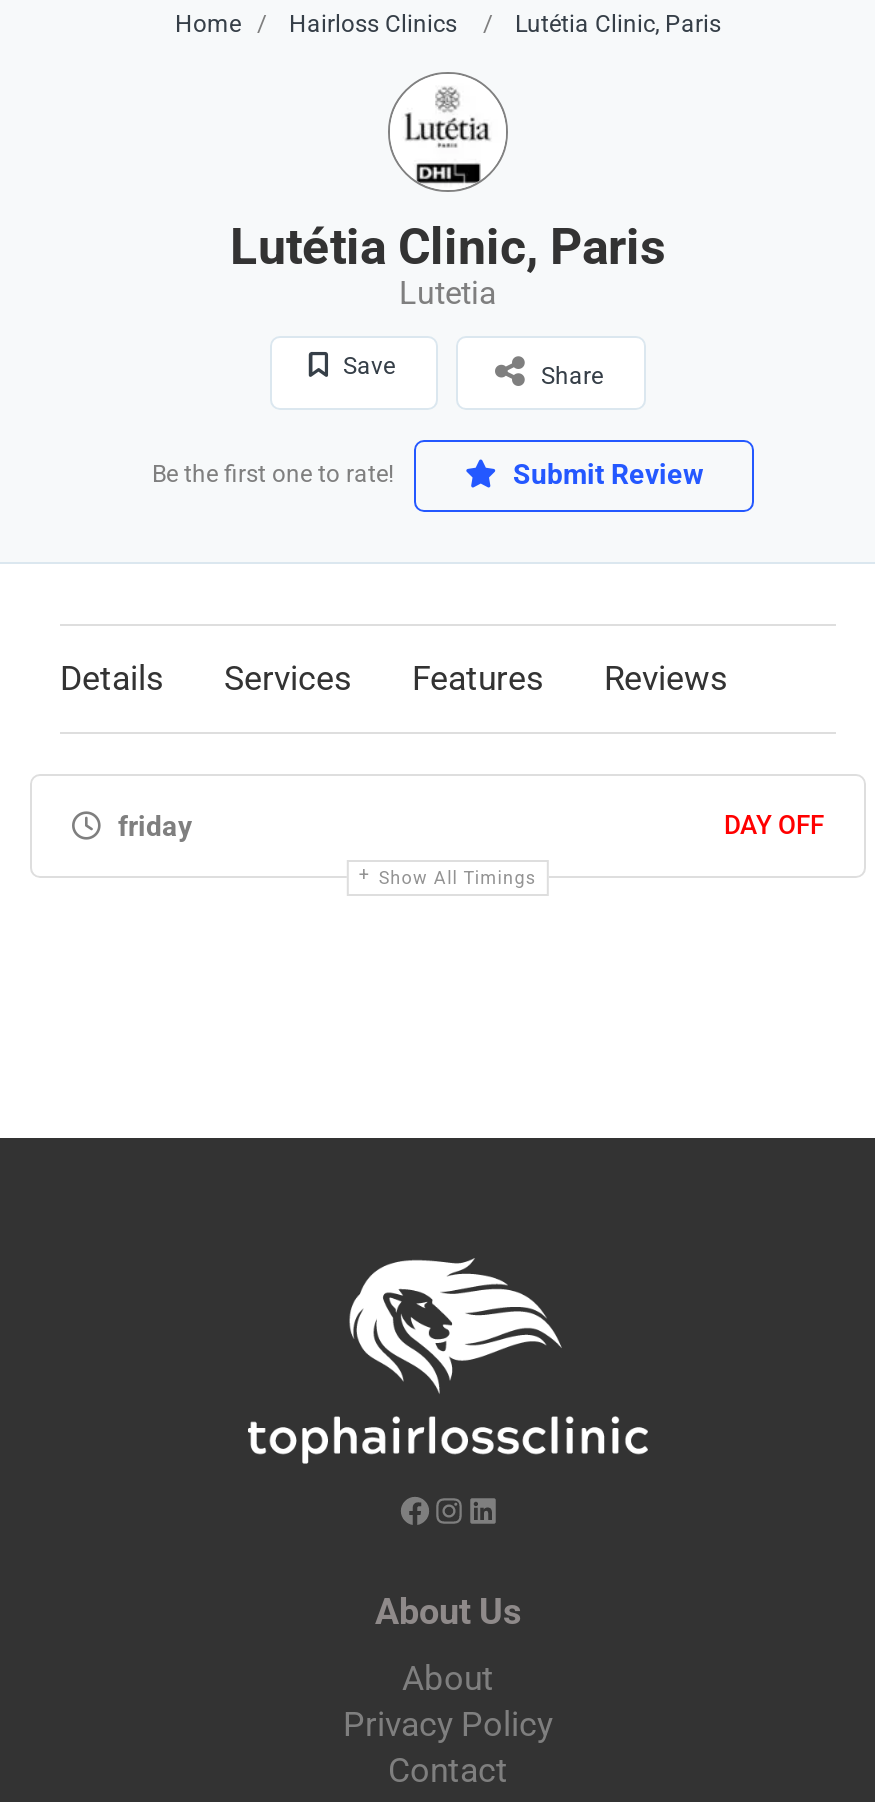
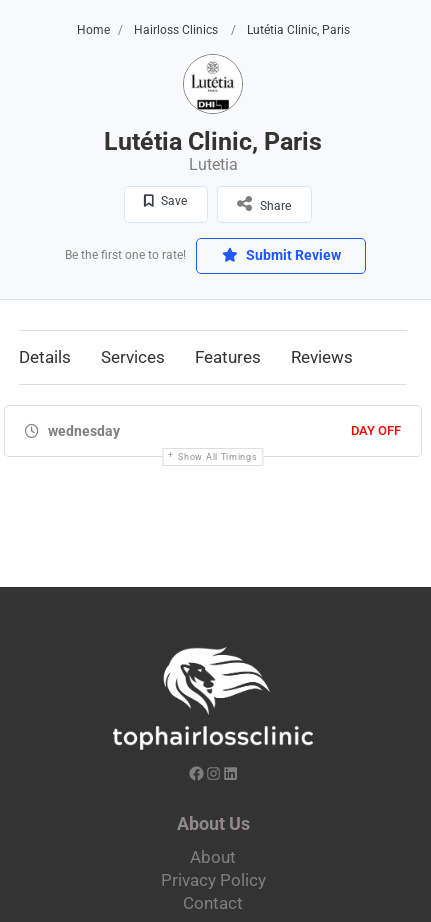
[112,810,192,842] friday -> [45,423,120,439] wednesday

